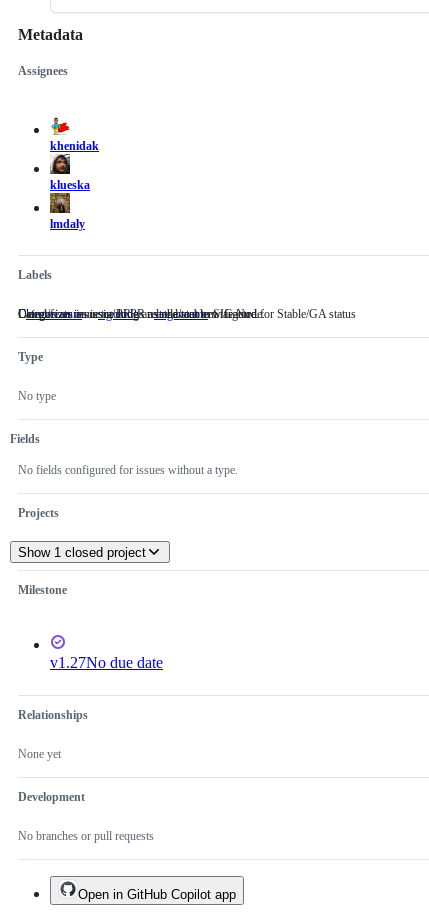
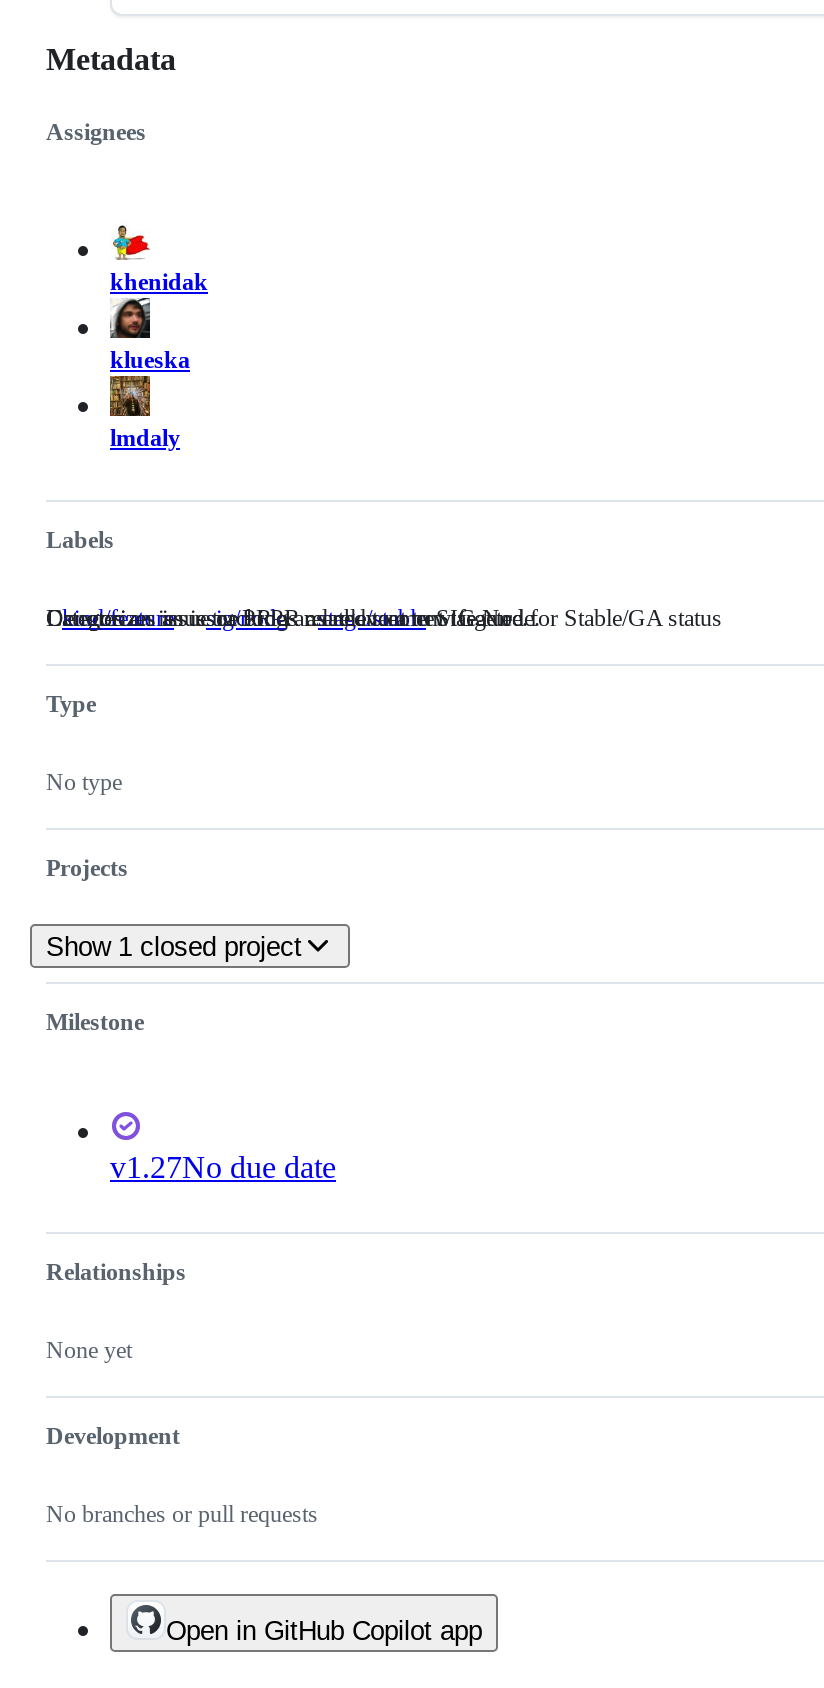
[10,432,238,477] Fields | No fields configured for issues without a type. -> none

